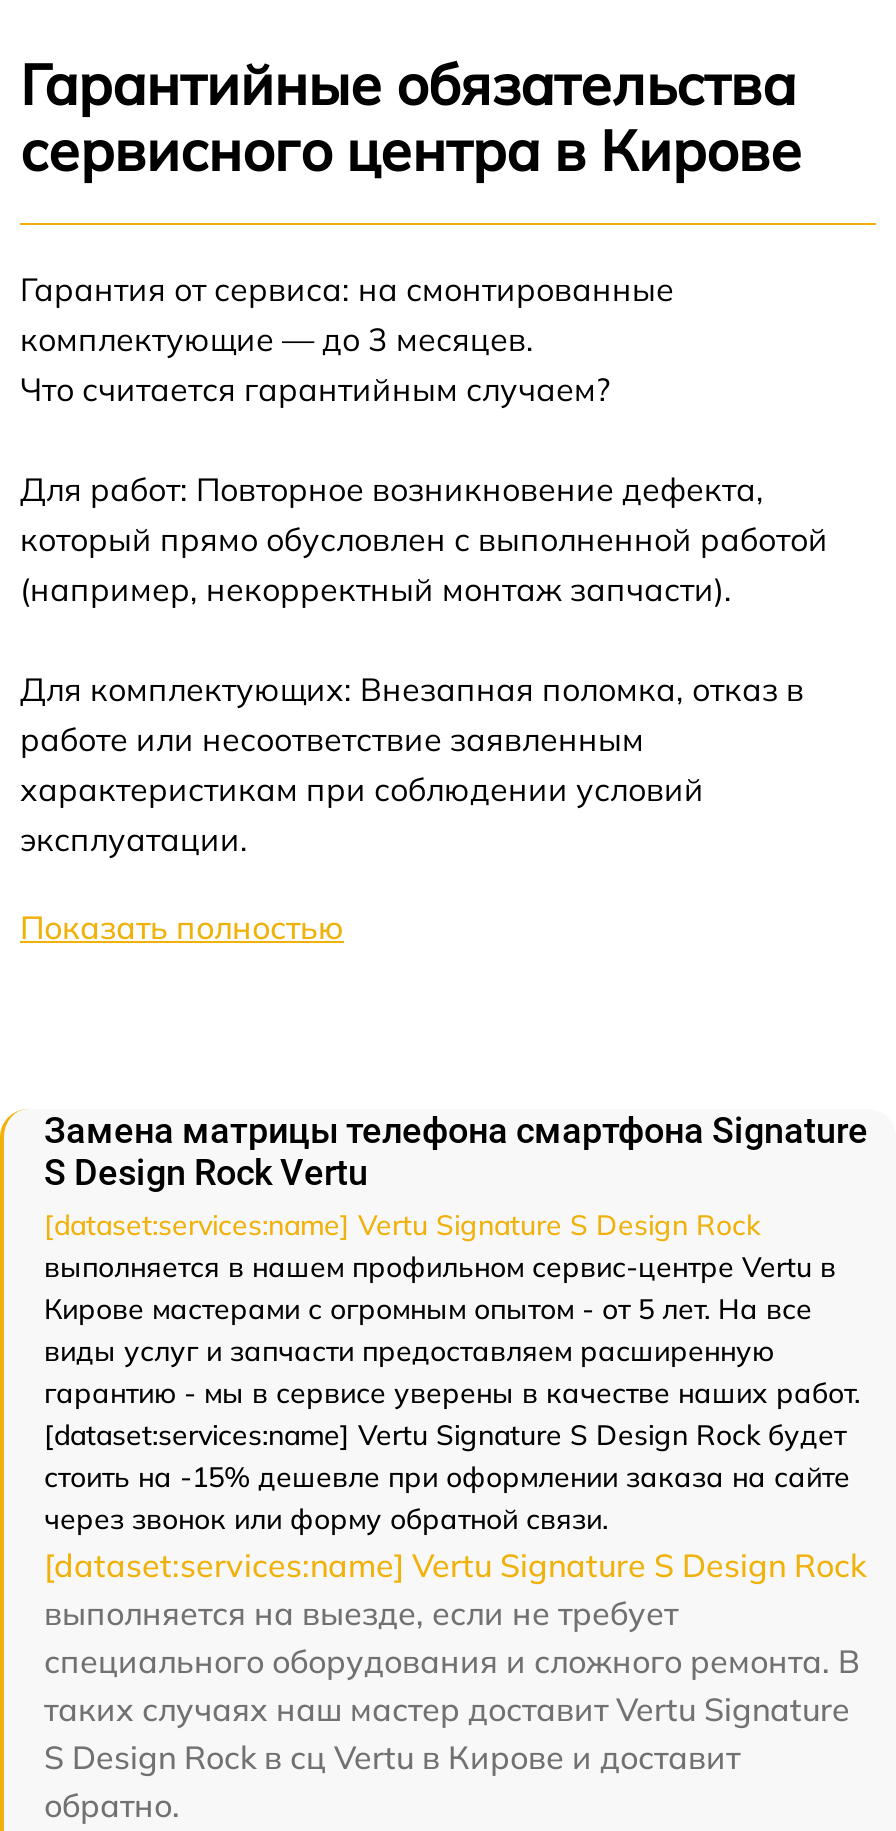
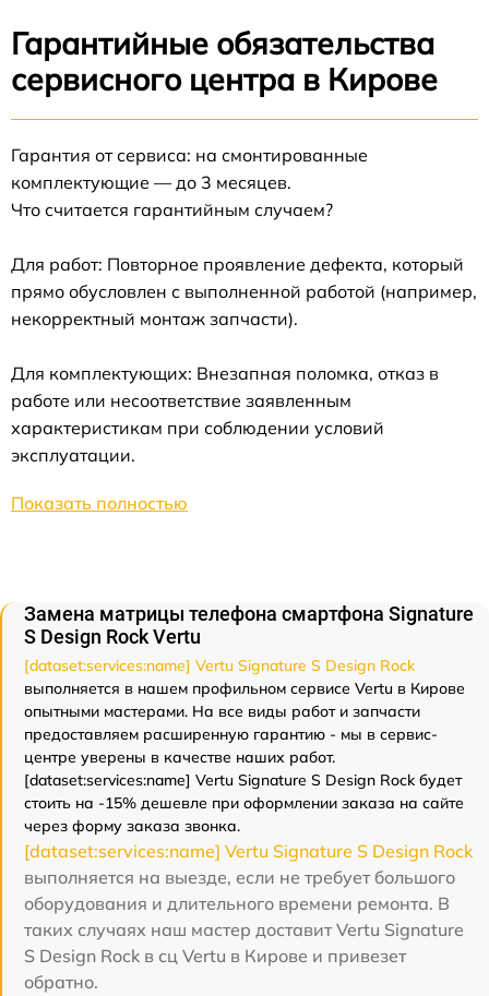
[20,469,828,609] Для работ: Повторное возникновение дефекта, | который прямо обусловлен с выполненной работой | (например, некорректный монтаж запчасти). -> [11,253,477,329] Для работ: Повторное проявление дефекта, который | прямо обусловлен с выполненной работой (например, | некорректный монтаж запчасти).
[44,1249,860,1411] выполняется в нашем профильном сервис-центре Vertu в | Кирове мастерами с огромным опытом - от 5 лет. На все | виды услуг и запчасти предоставляем расширенную | гарантию - мы в сервисе уверены в качестве наших работ. -> [24,679,465,767] выполняется в нашем профильном сервисе Vertu в Кирове | опытными мастерами. На все виды работ и запчасти | предоставляем расширенную гарантию - мы в сервис- | центре уверены в качестве наших работ.
[44,1501,608,1537] через звонок или форму обратной связи. -> [24,816,240,836] через форму заказа звонка.
[44,1593,860,1681] выполняется на выезде, если не требует | специального оборудования и сложного ремонта. В -> [24,866,455,914] выполняется на выезде, если не требует большого | оборудования и длительного времени ремонта. В
[44,1737,740,1777] S Design Rock в сц Vertu в Кирове и доставит -> [24,945,406,967] S Design Rock в сц Vertu в Кирове и привезет

